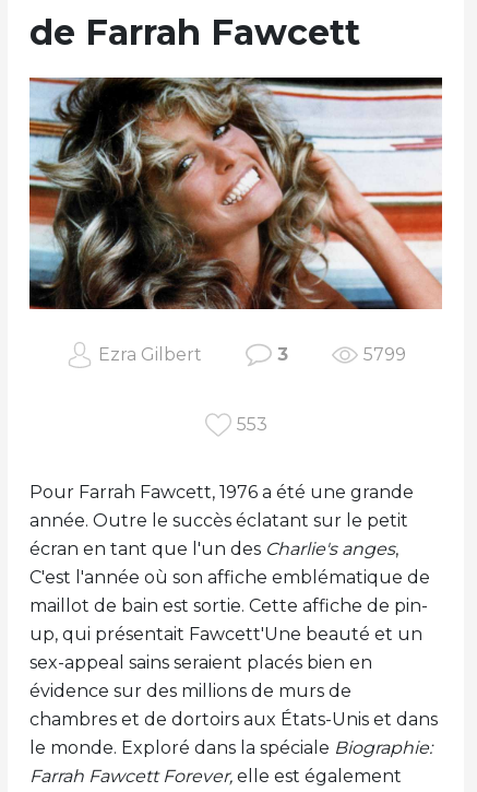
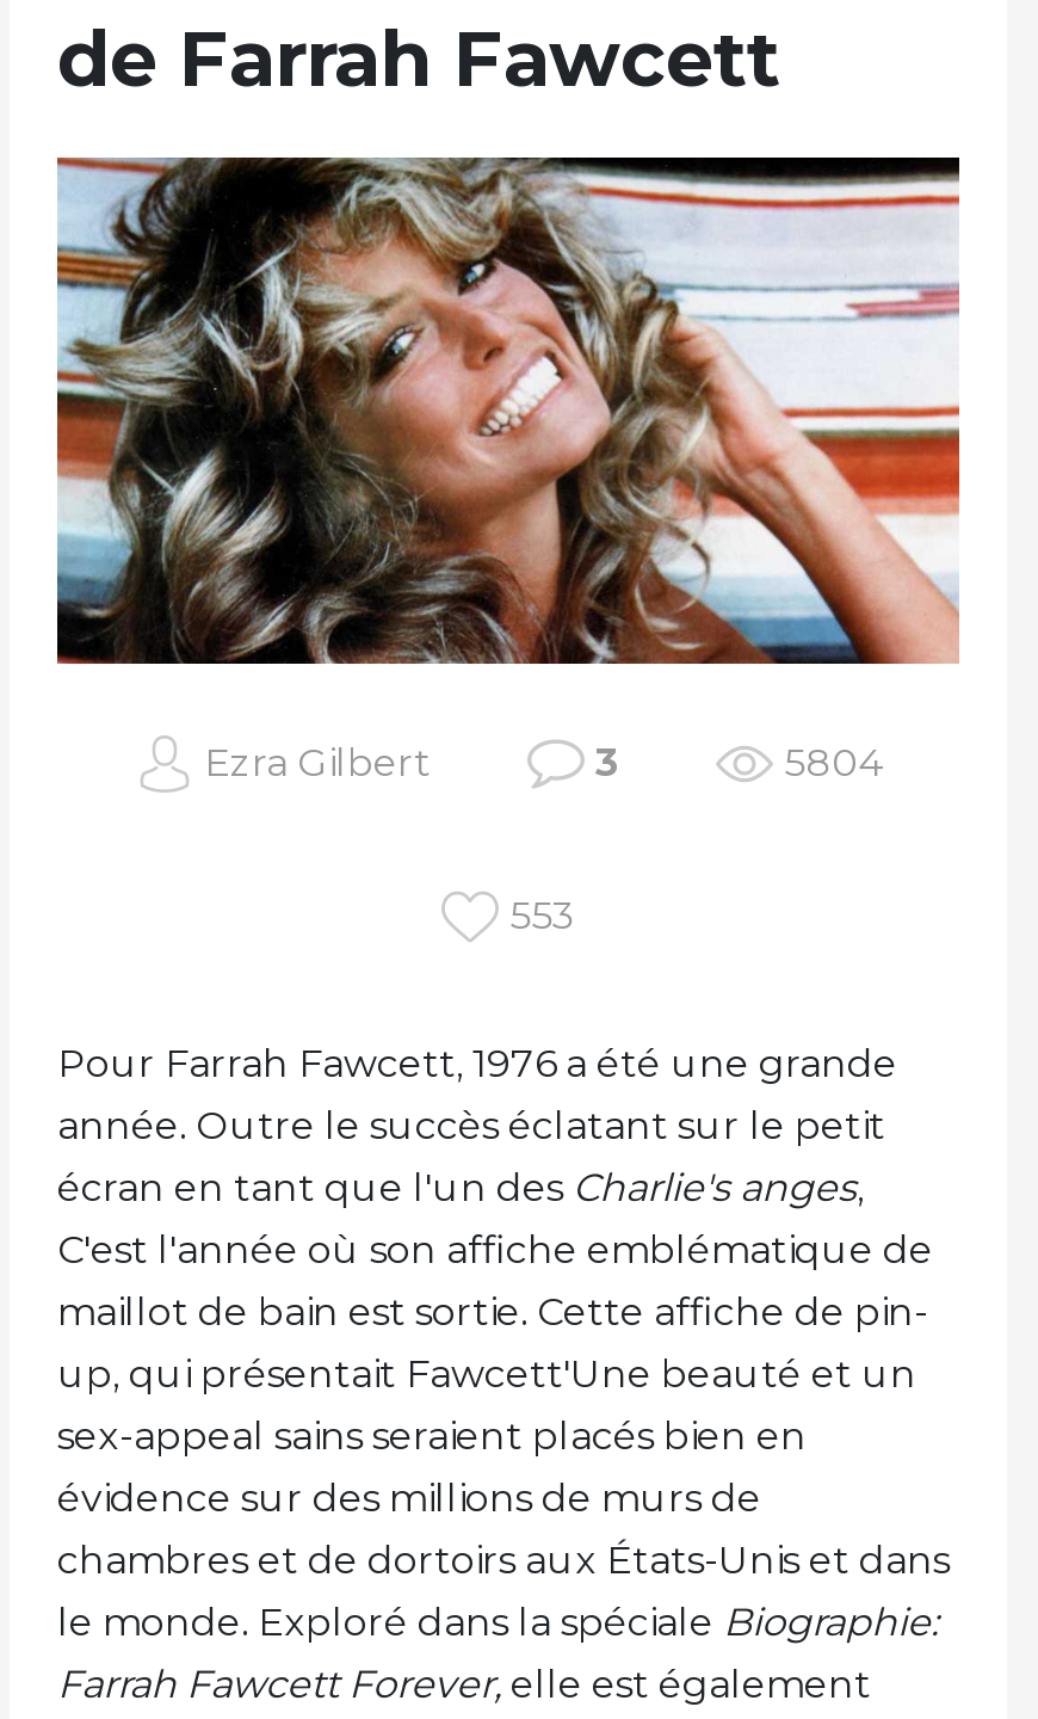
[363,345,406,365] 5799 -> [784,741,882,786] 5804

